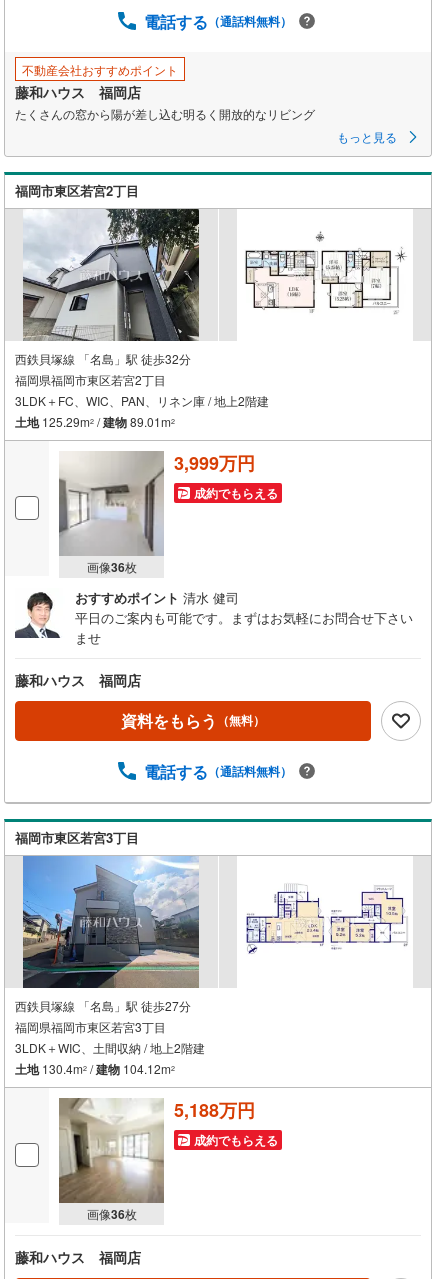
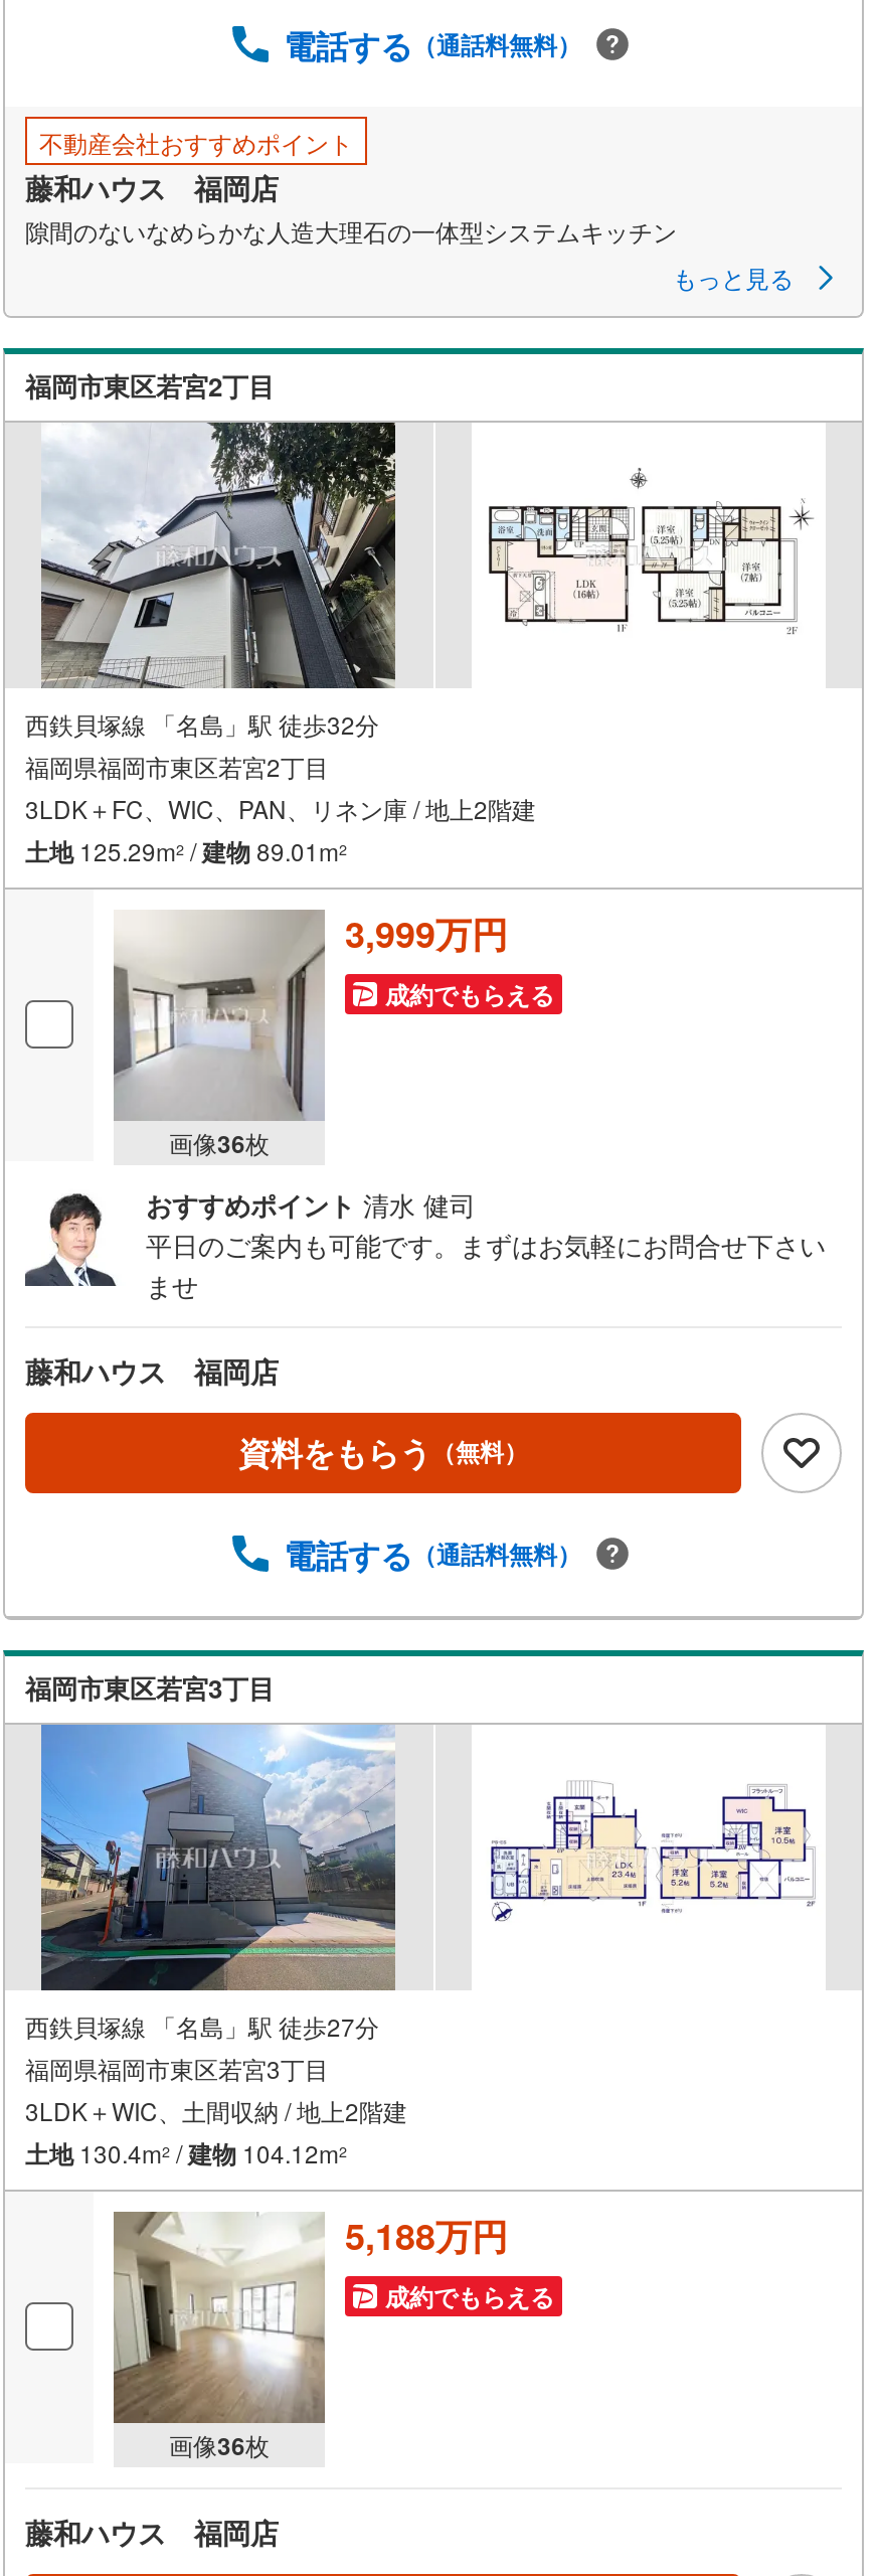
[15,105,315,122] たくさんの窓から陽が差し込む明るく開放的なリビング -> [25,213,707,247] 隙間のないなめらかな人造大理石の一体型システムキッチン

